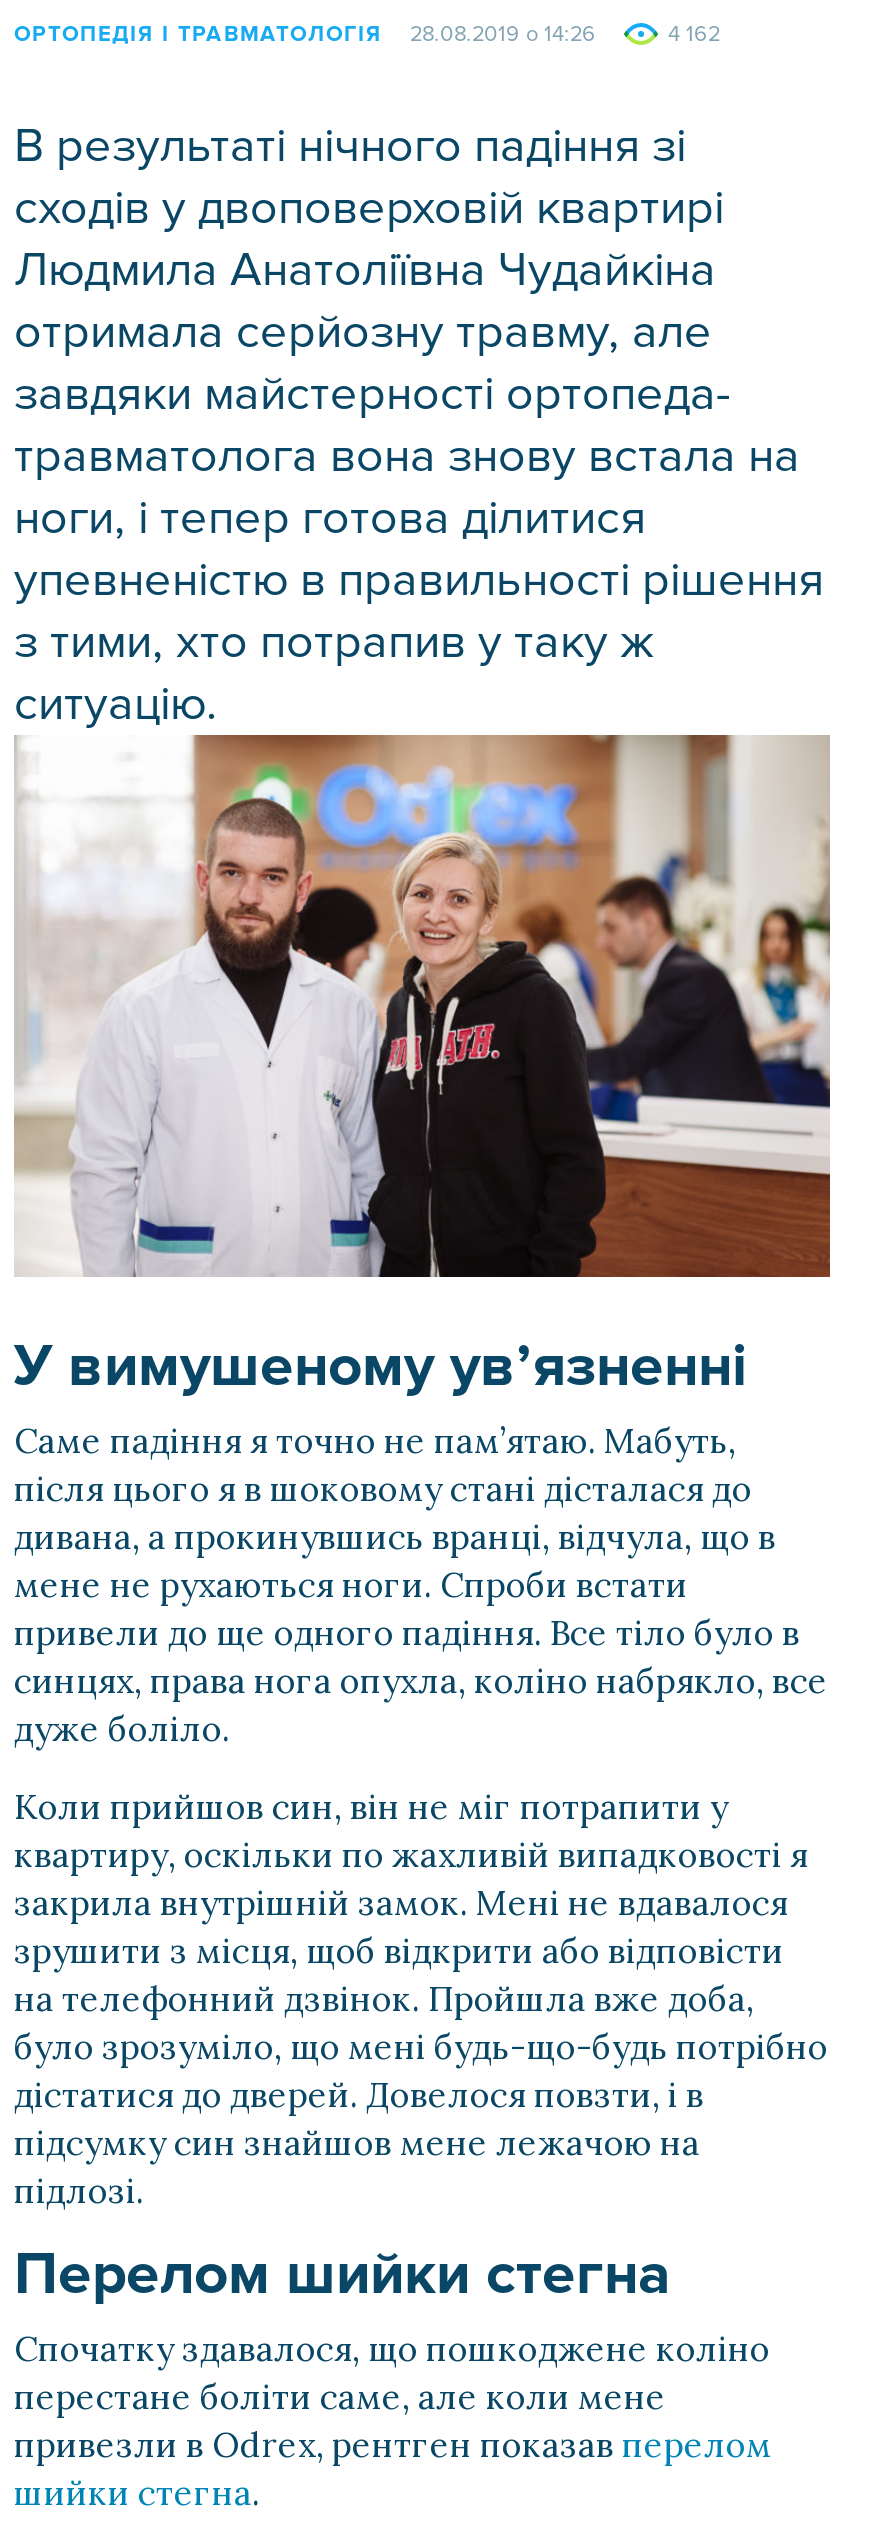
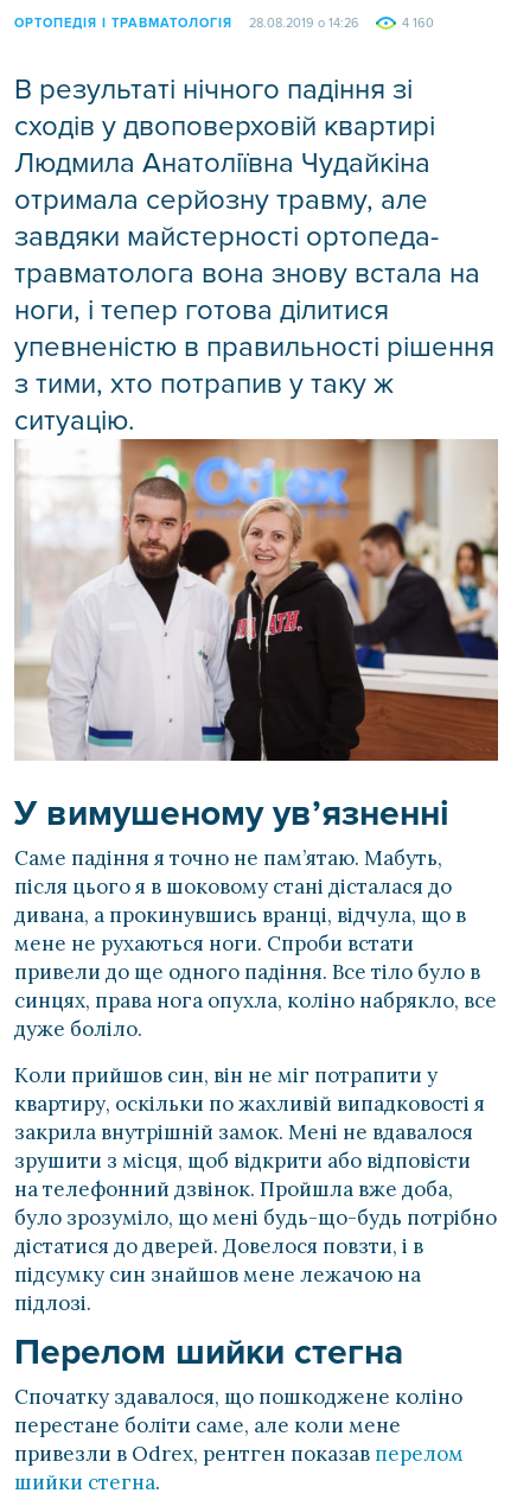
[668,21,720,47] 4 162 -> [402,15,434,31] 4 160

